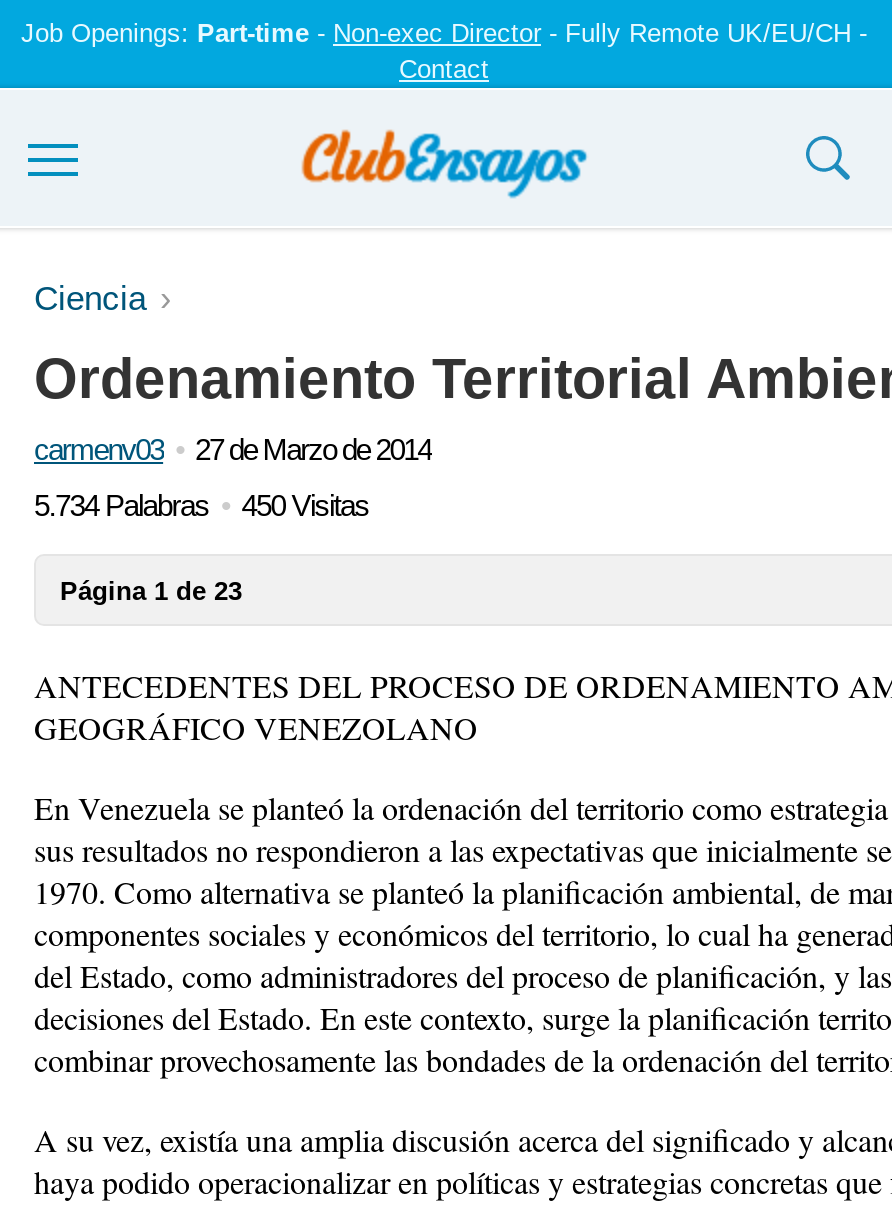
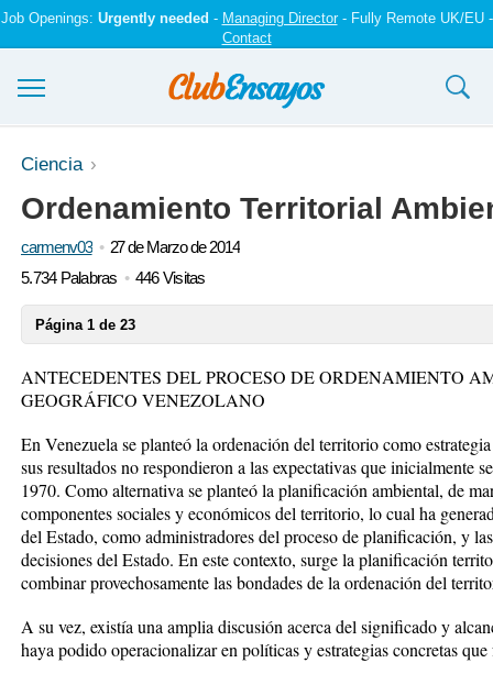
[21,18,867,48] Job Openings: Part-time - Non-exec Director - Fully Remote UK/EU/CH - -> [1,10,492,26] Job Openings: Urgently needed - Managing Director - Fully Remote UK/EU -
[34,488,369,522] 5.734 Palabras 450 Visitas -> [21,268,205,287] 5.734 Palabras 446 Visitas

